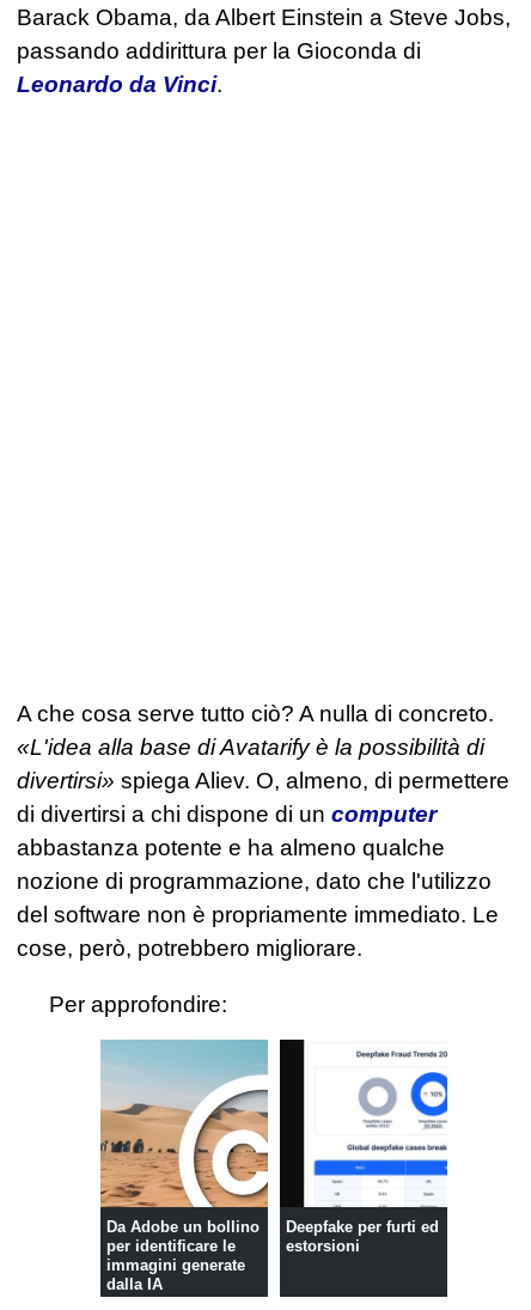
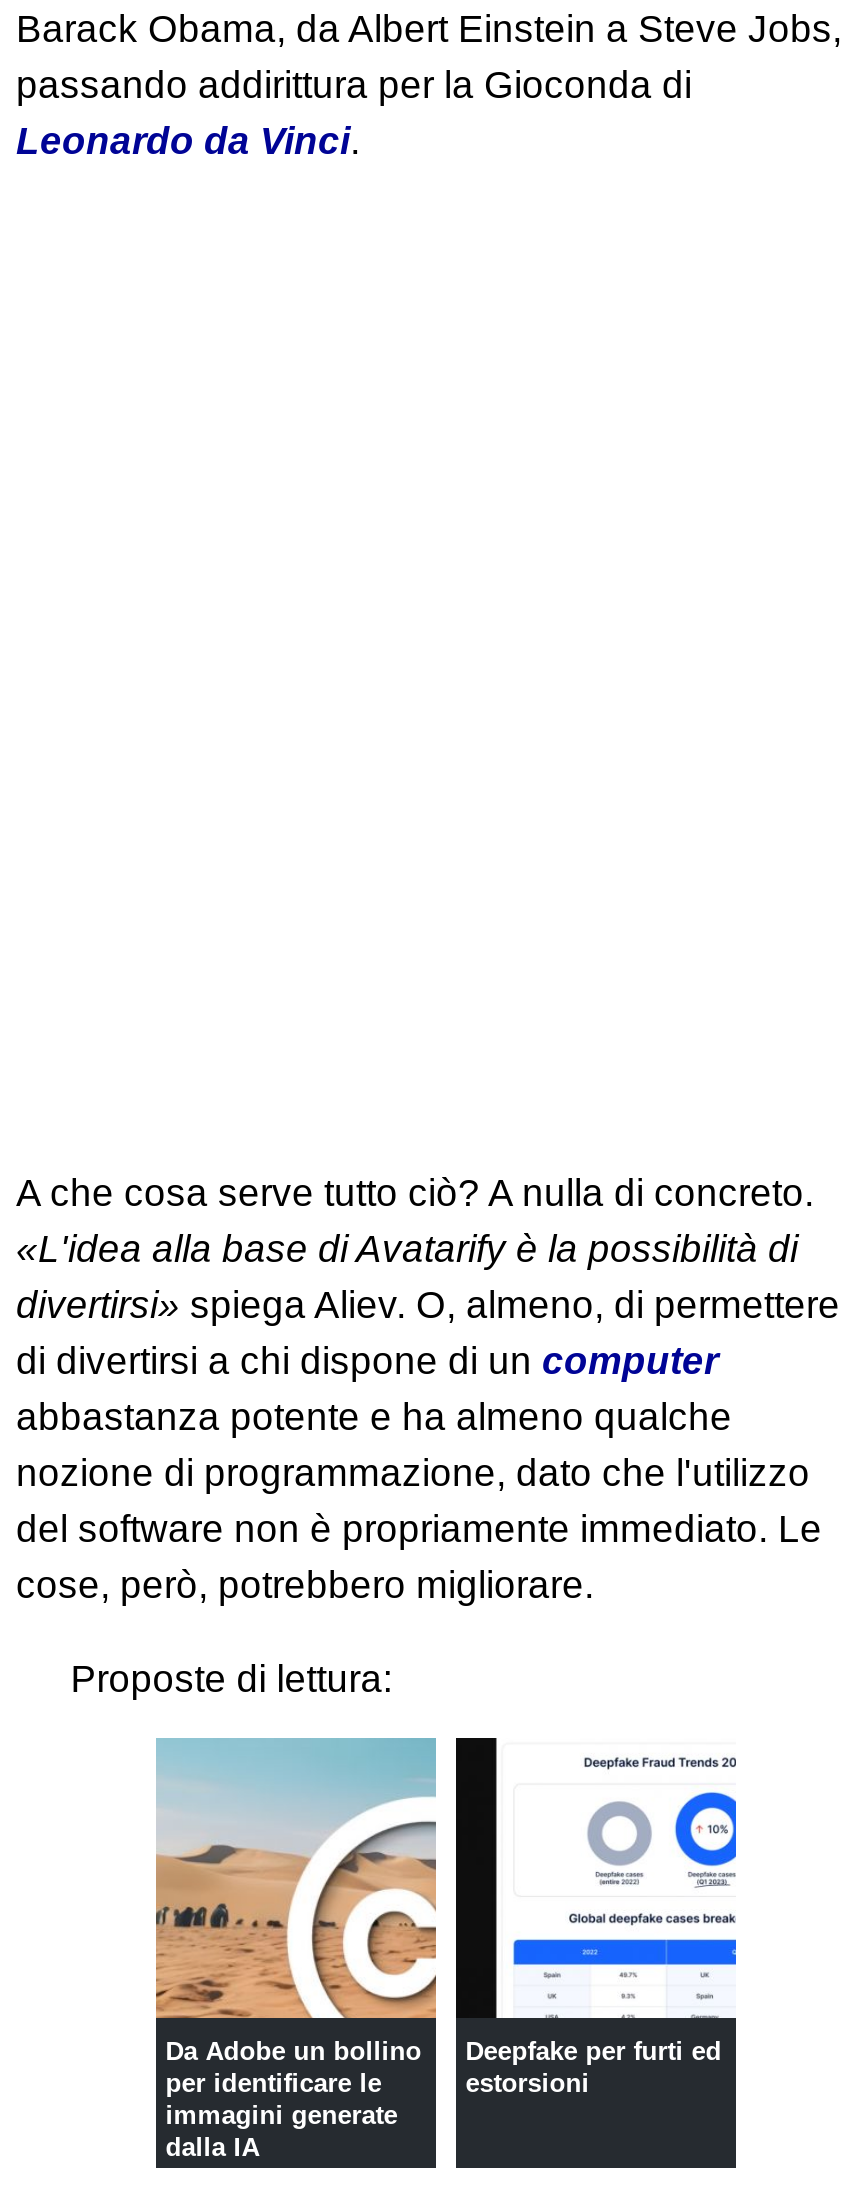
[49,992,227,1017] Per approfondire: -> [70,1658,392,1700] Proposte di lettura:

